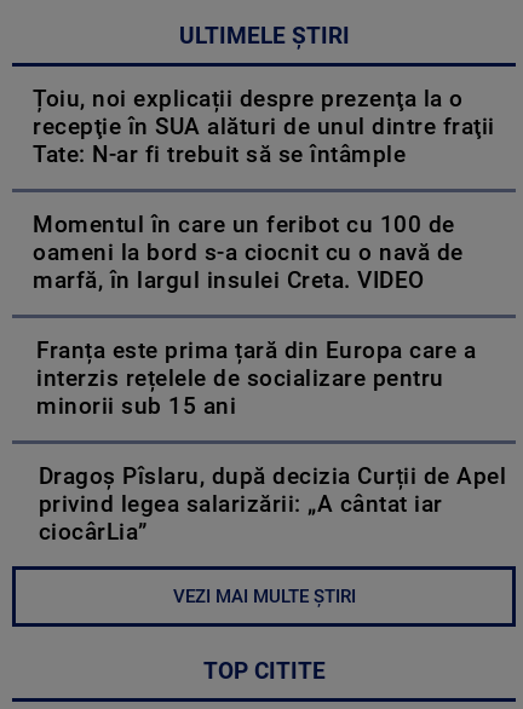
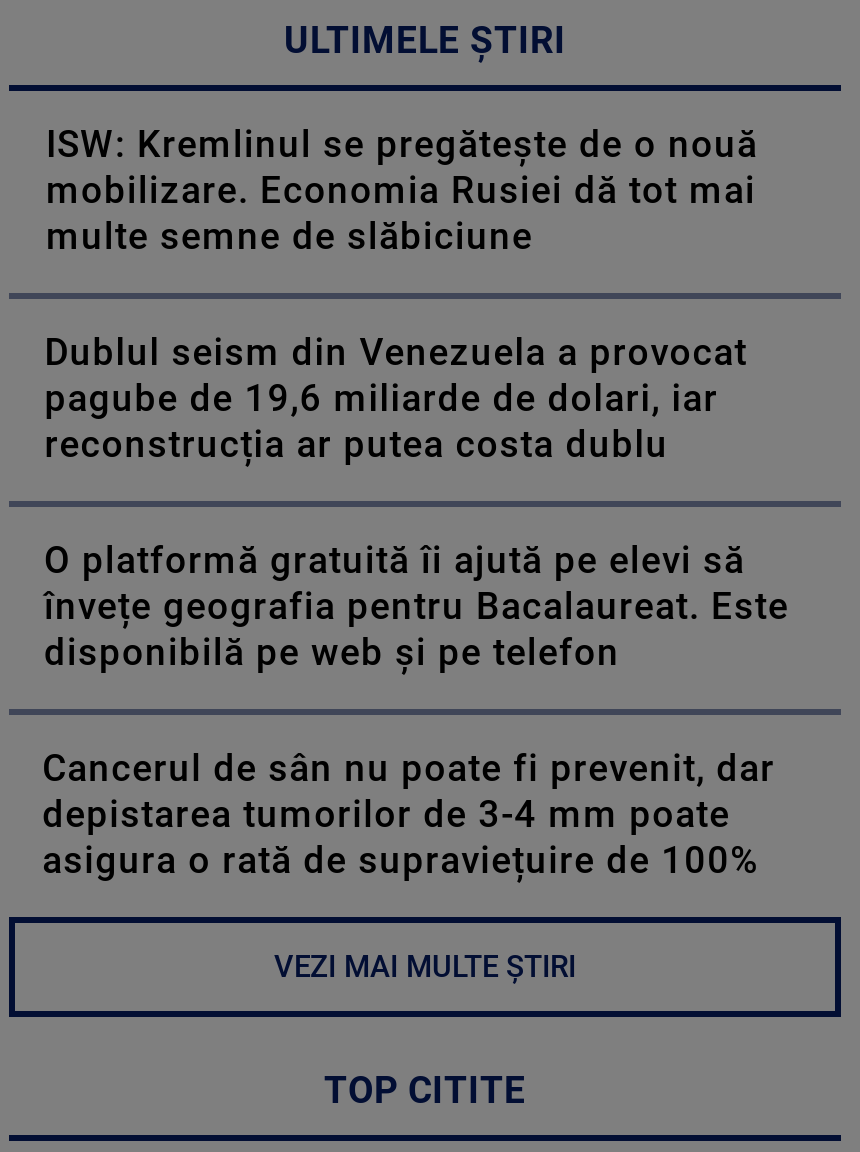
[33,86,495,168] Țoiu, noi explicații despre prezenţa la o | recepţie în SUA alături de unul dintre fraţii | Tate: N-ar fi trebuit să se întâmple -> [46,122,758,258] ISW: Kremlinul se pregătește de o nouă | mobilizare. Economia Rusiei dă tot mai | multe semne de slăbiciune
[33,211,463,294] Momentul în care un feribot cu 100 de | oameni la bord s-a ciocnit cu o navă de | marfă, în largul insulei Creta. VIDEO -> [44,330,747,466] Dublul seism din Venezuela a provocat | pagube de 19,6 miliarde de dolari, iar | reconstrucția ar putea costa dublu
[37,337,476,419] Franța este prima țară din Europa care a | interzis rețelele de socializare pentru | minorii sub 15 ani -> [44,538,789,674] O platformă gratuită îi ajută pe elevi să | învețe geografia pentru Bacalaureat. Este | disponibilă pe web și pe telefon
[38,463,506,545] Dragoș Pîslaru, după decizia Curții de Apel | privind legea salarizării: „A cântat iar | ciocârLia” -> [42,746,775,882] Cancerul de sân nu poate fi prevenit, dar | depistarea tumorilor de 3-4 mm poate | asigura o rată de supraviețuire de 100%

